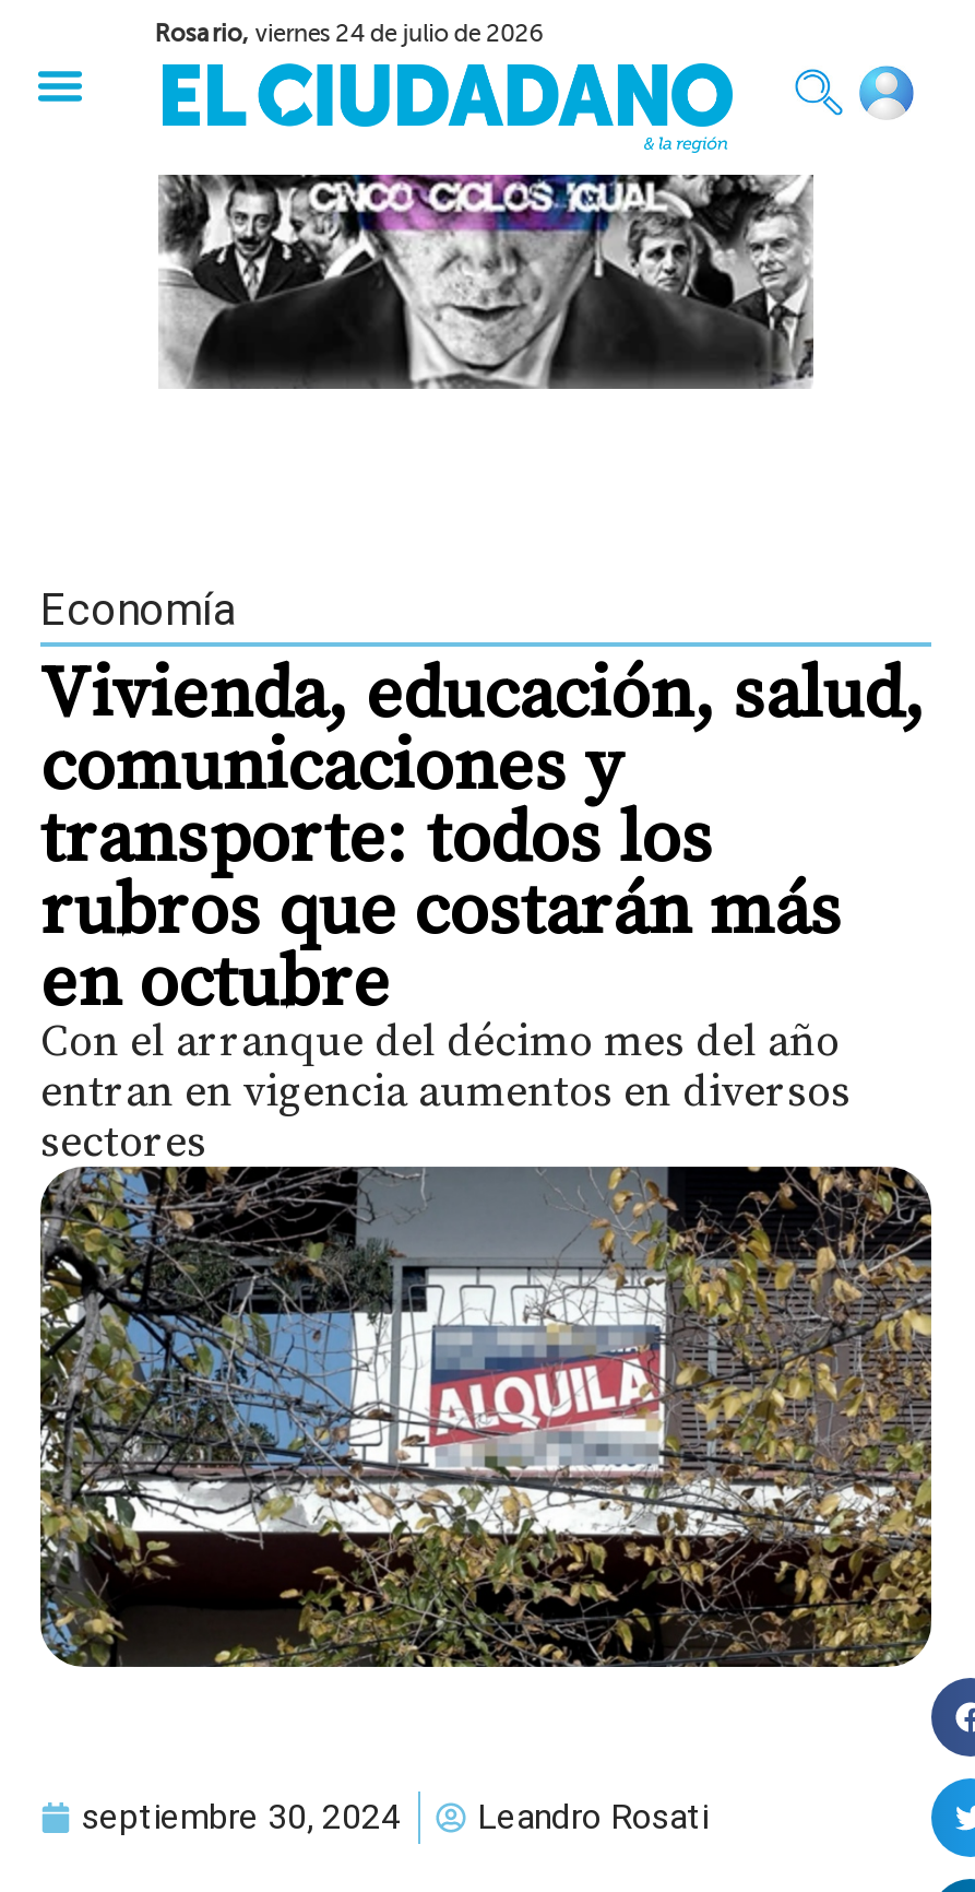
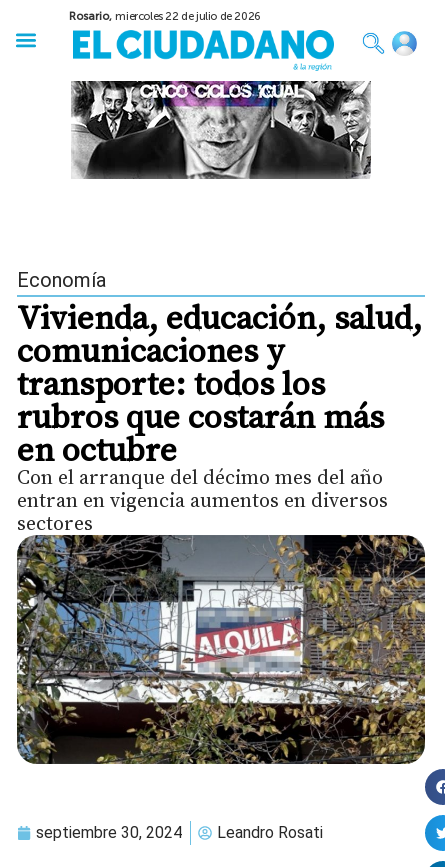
[155,20,544,48] Rosario, viernes 24 de julio de 2026 -> [69,10,261,23] Rosario, miercoles 22 de julio de 2026

